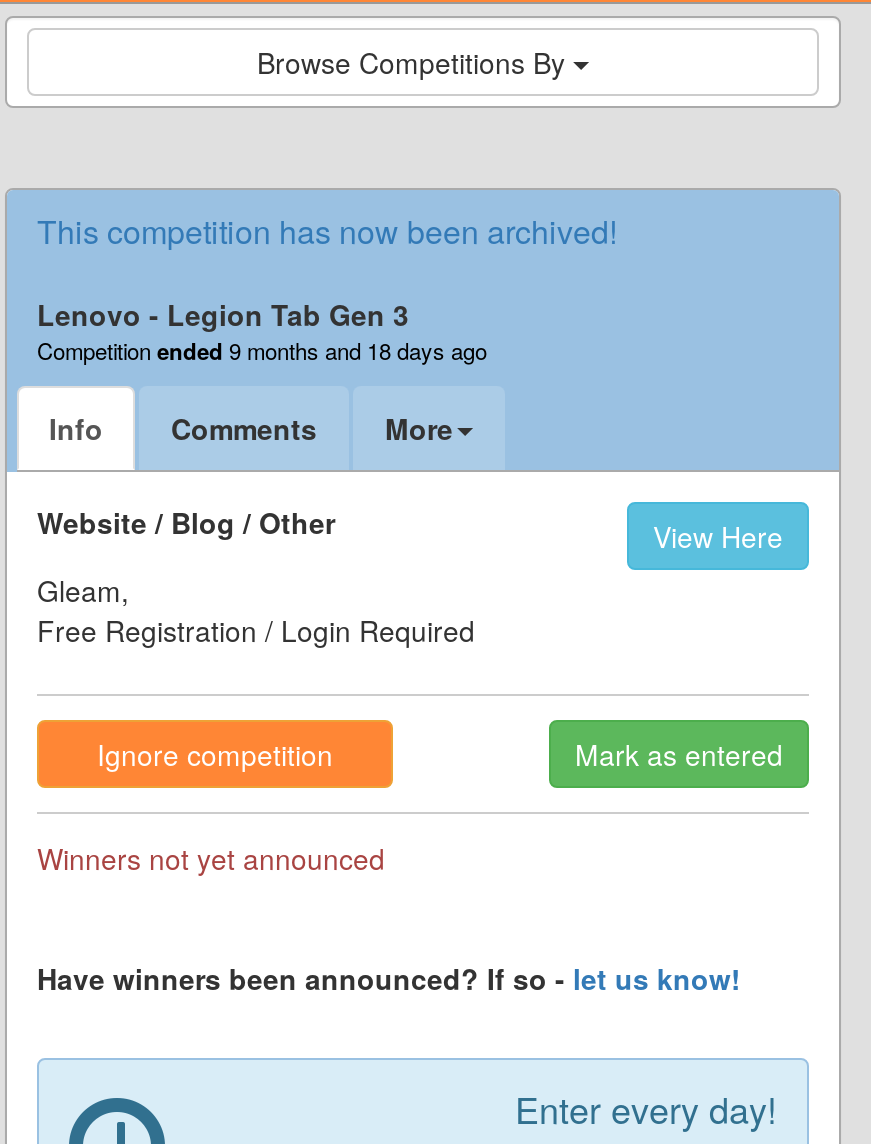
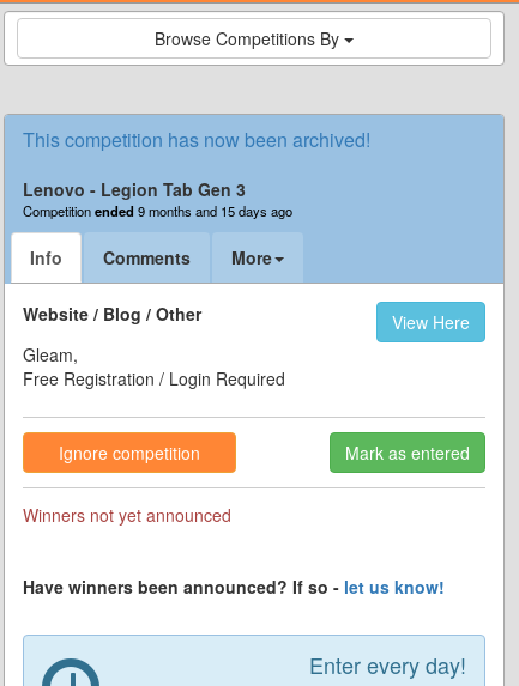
[37,334,487,366] Competition ended 9 months and 18 days ago -> [23,201,292,220] Competition ended 9 months and 15 days ago

